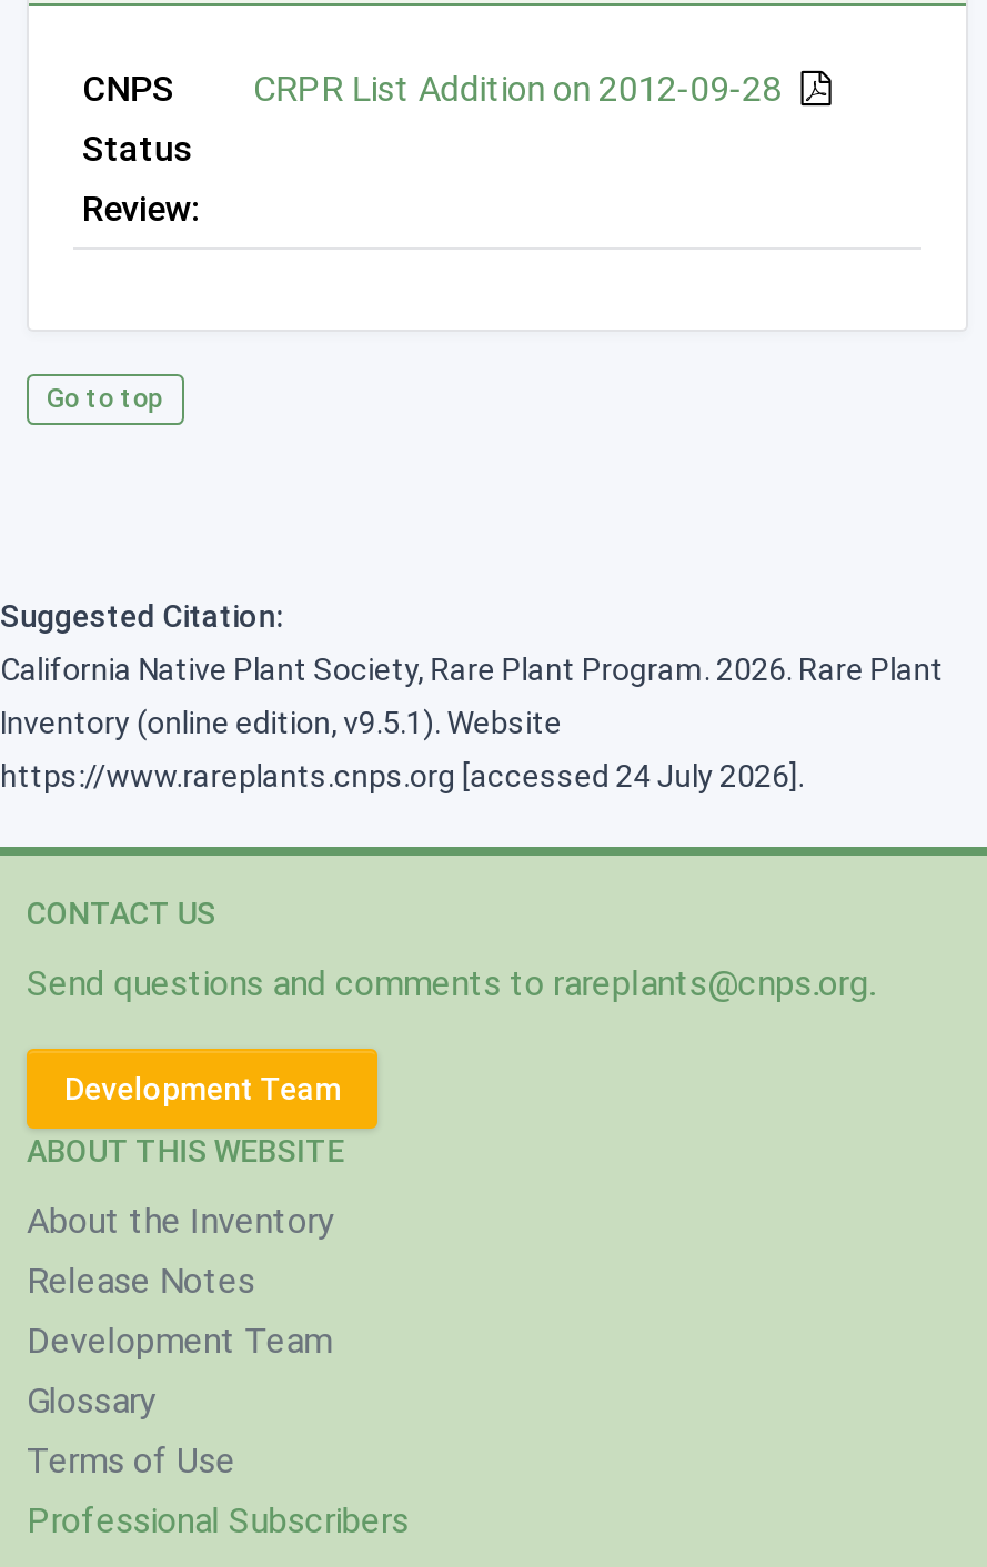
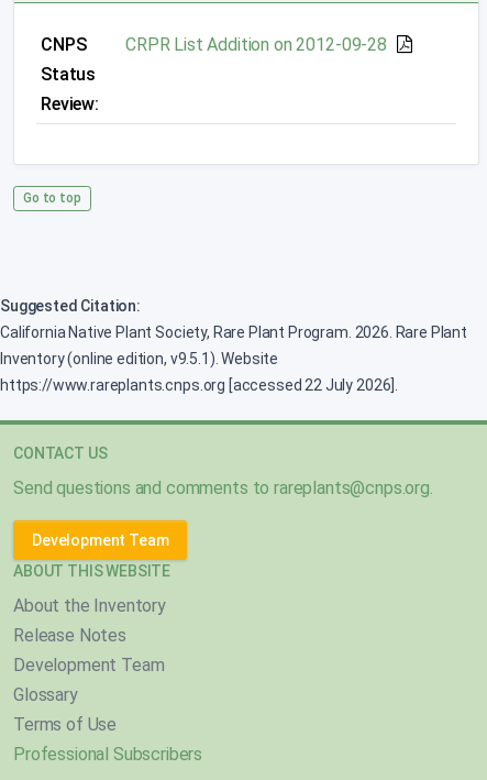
[0,758,804,793] https://www.rareplants.cnps.org [accessed 24 July 2026]. -> [0,376,398,394] https://www.rareplants.cnps.org [accessed 22 July 2026].

